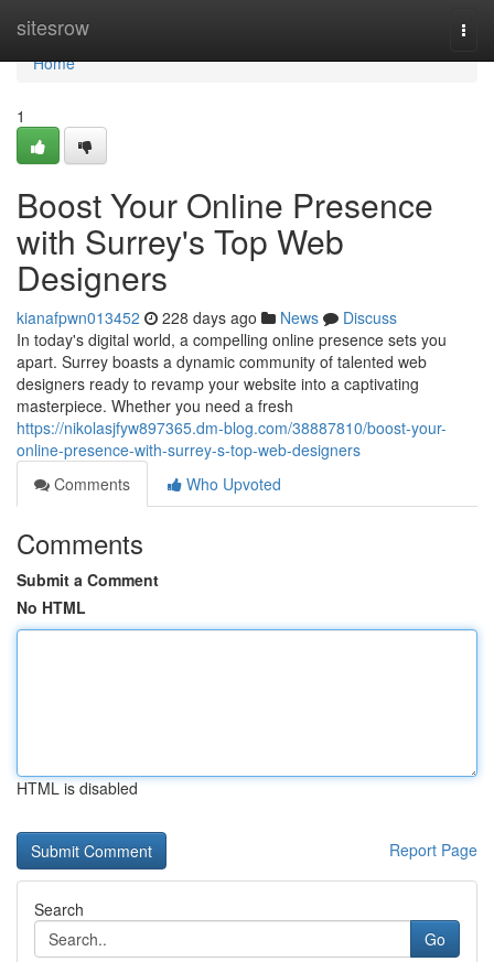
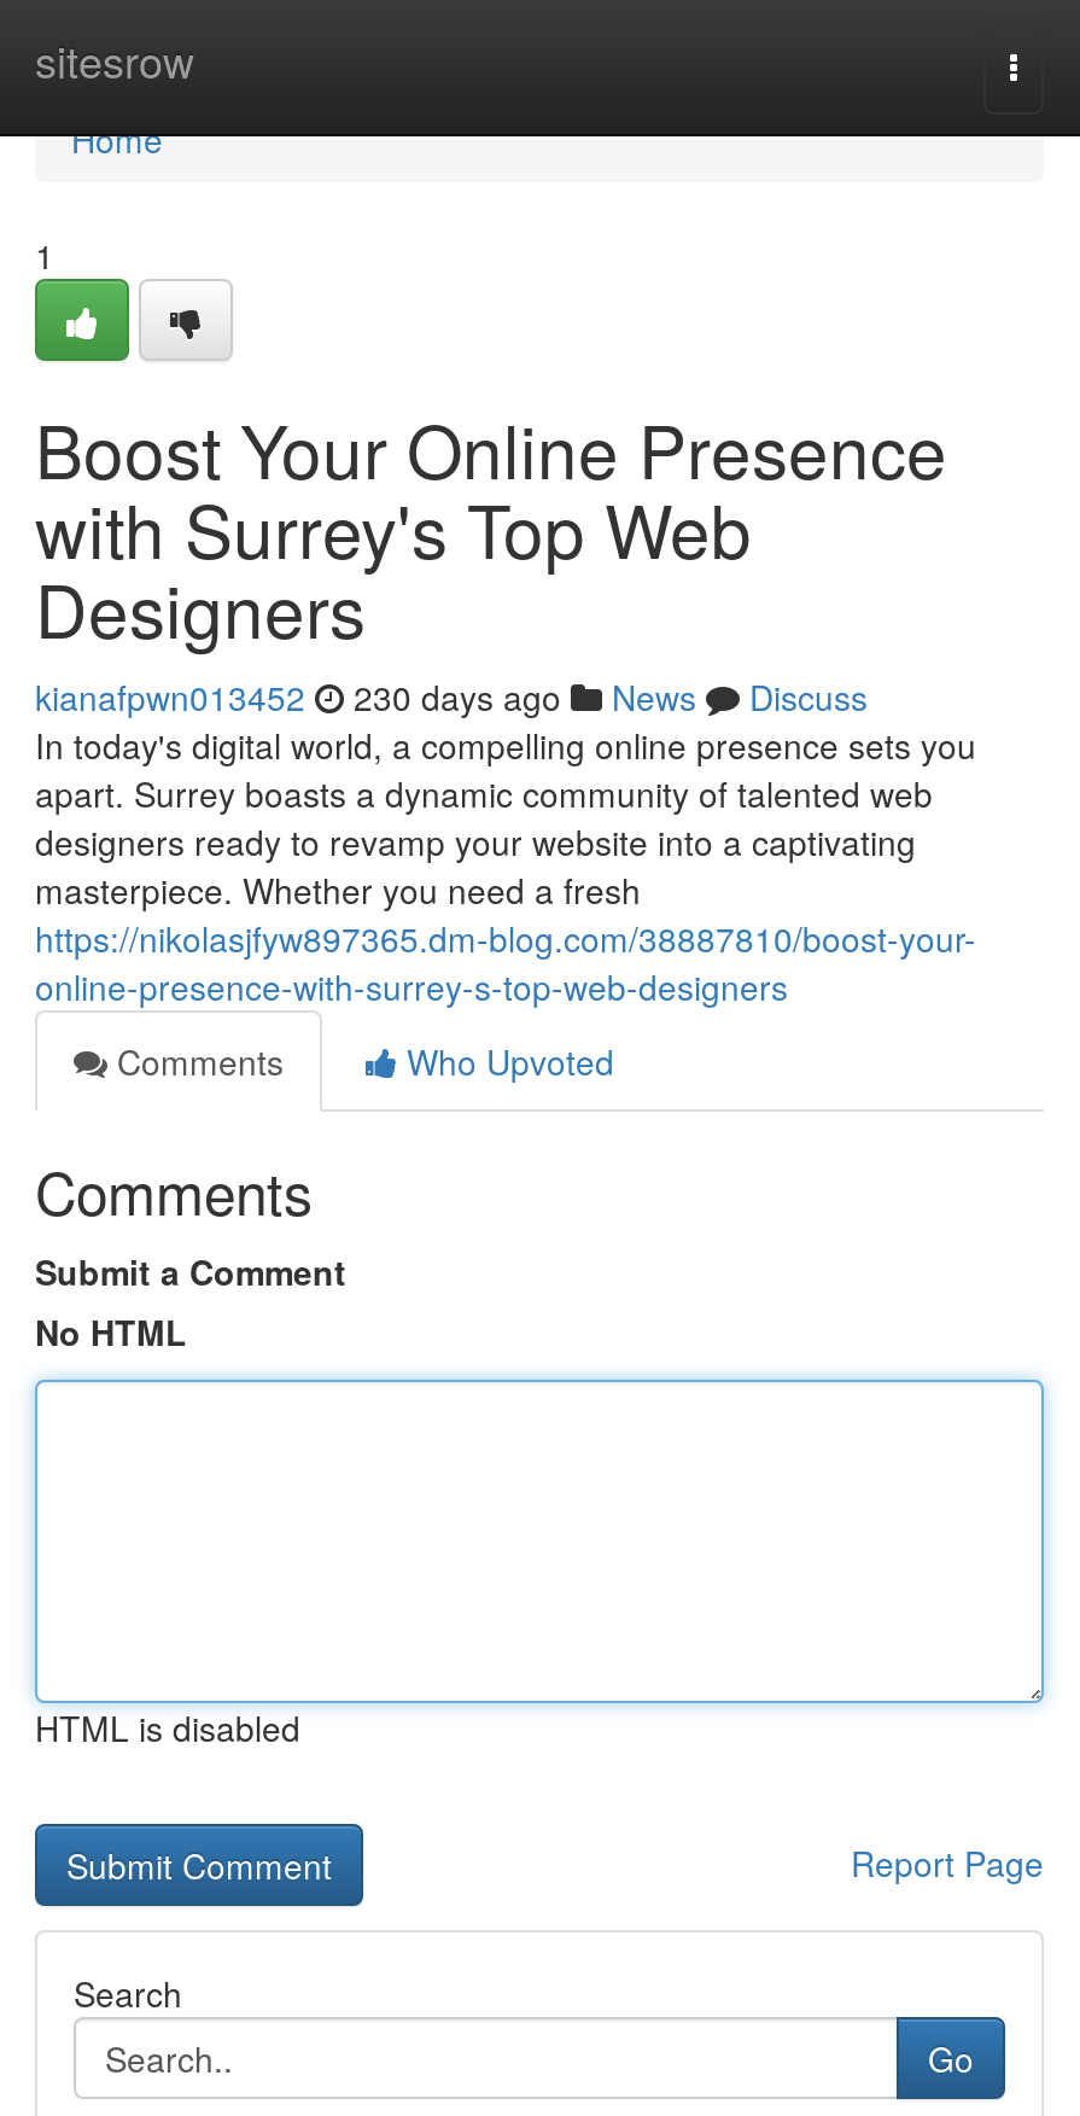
[17,306,397,328] kianafpwn013452 228 days ago News Discuss -> [35,672,868,721] kianafpwn013452 230 days ago News Discuss

